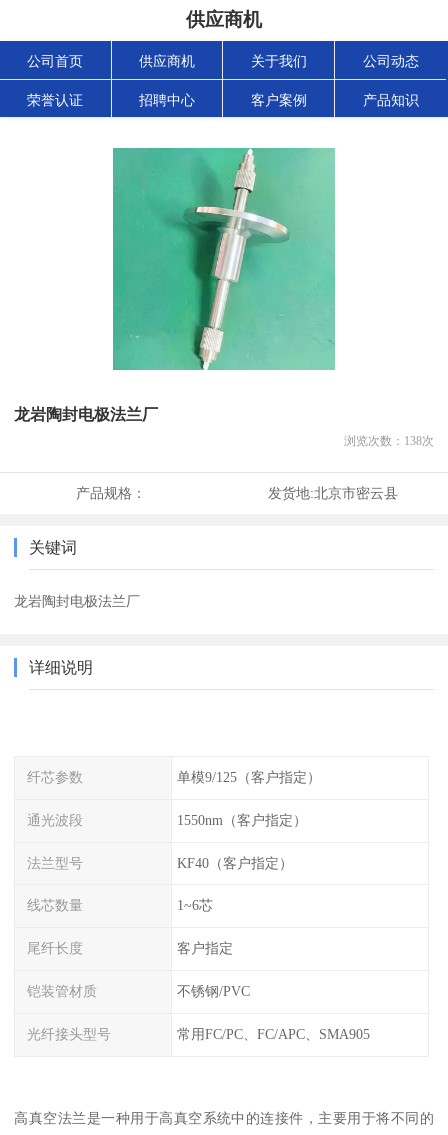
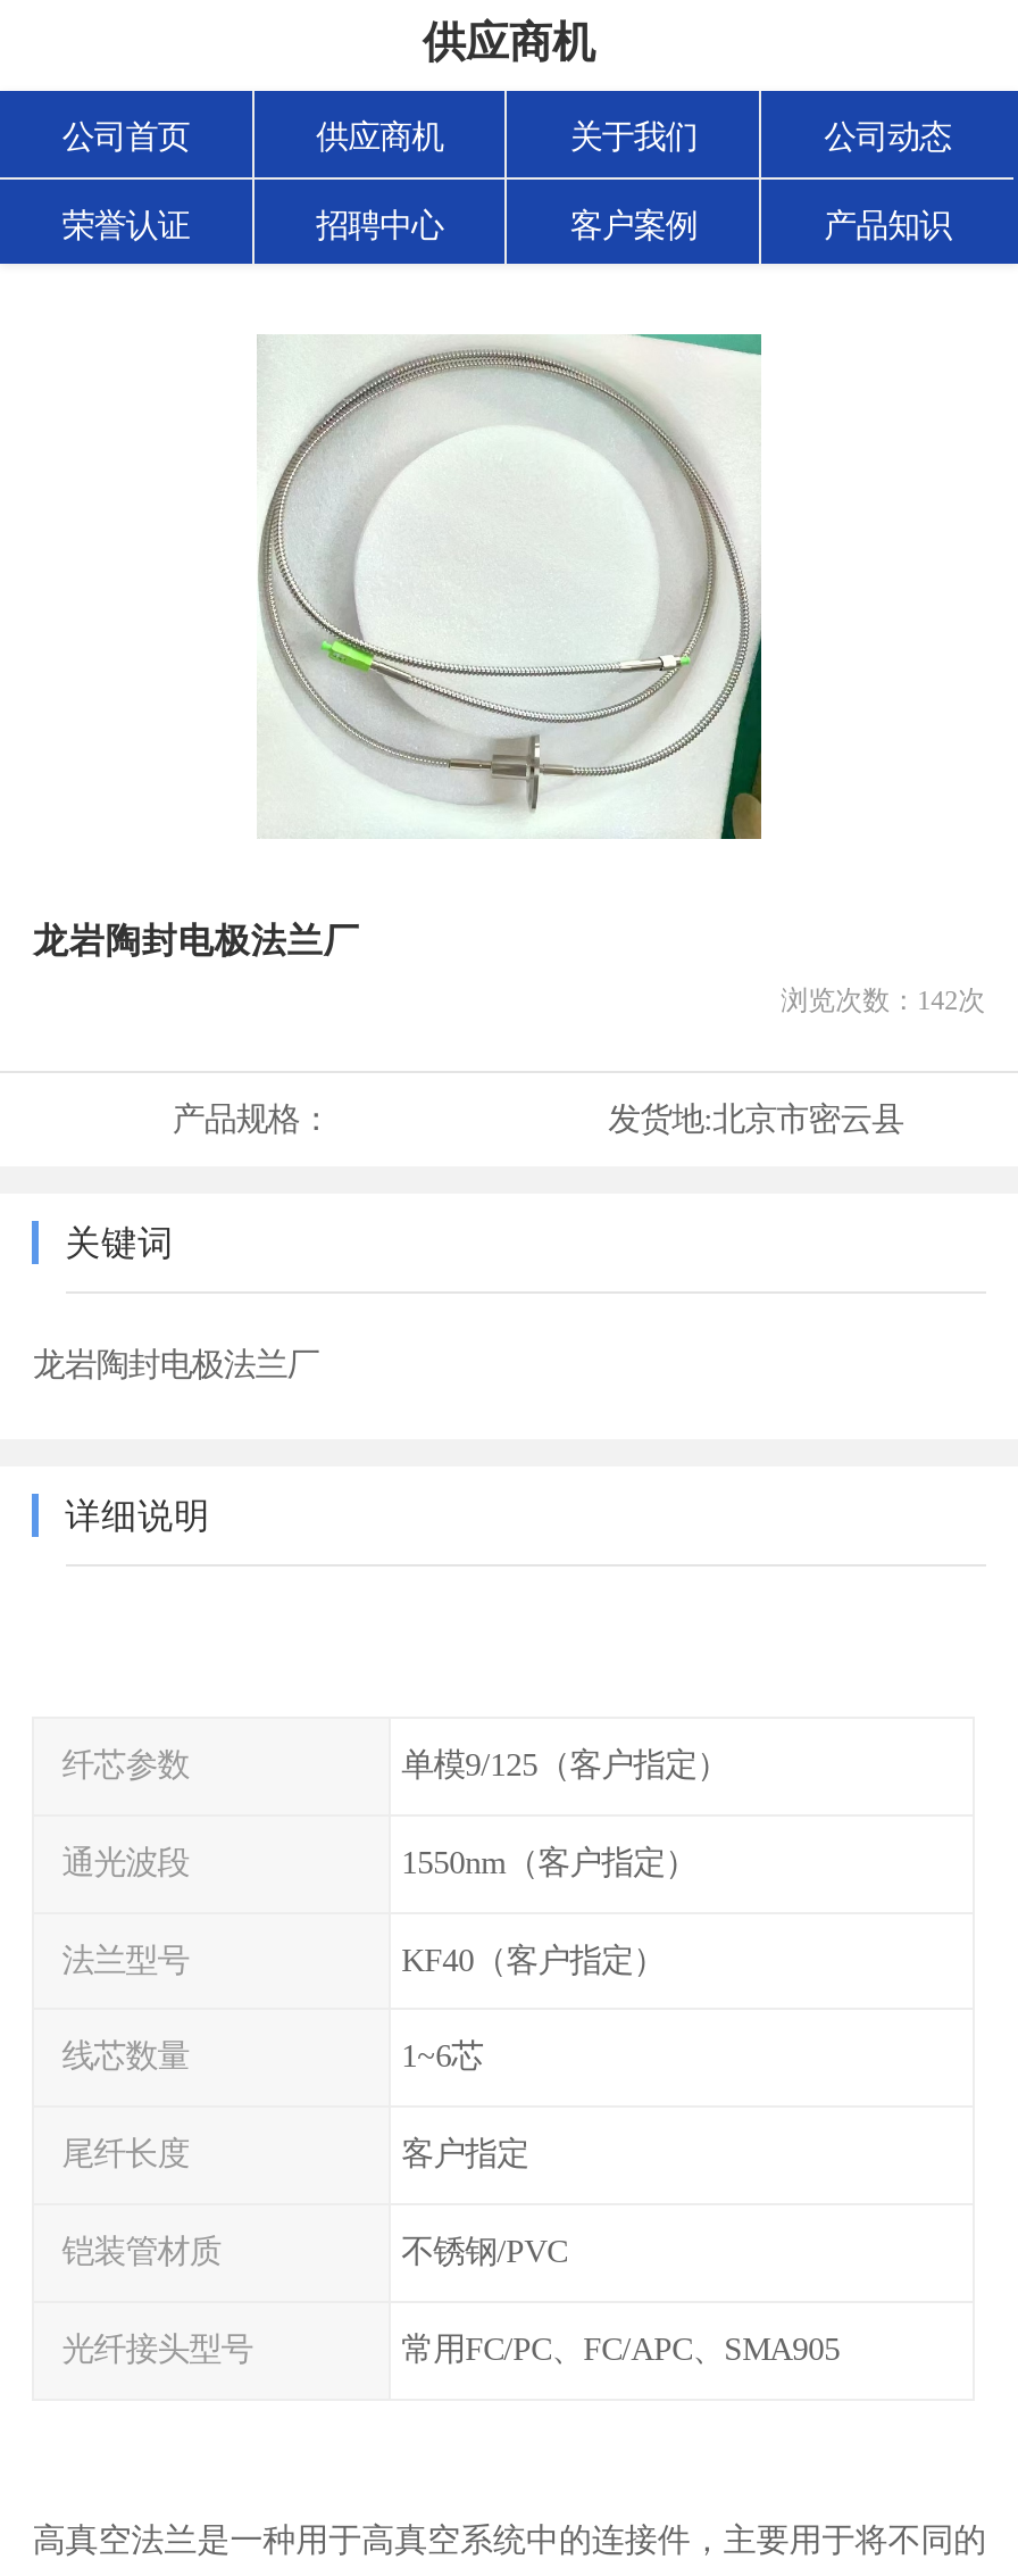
[112,147,336,371] [image] -> [257,334,763,841] [image]
[344,434,434,448] 浏览次数：138次 -> [781,985,986,1017] 浏览次数：142次

